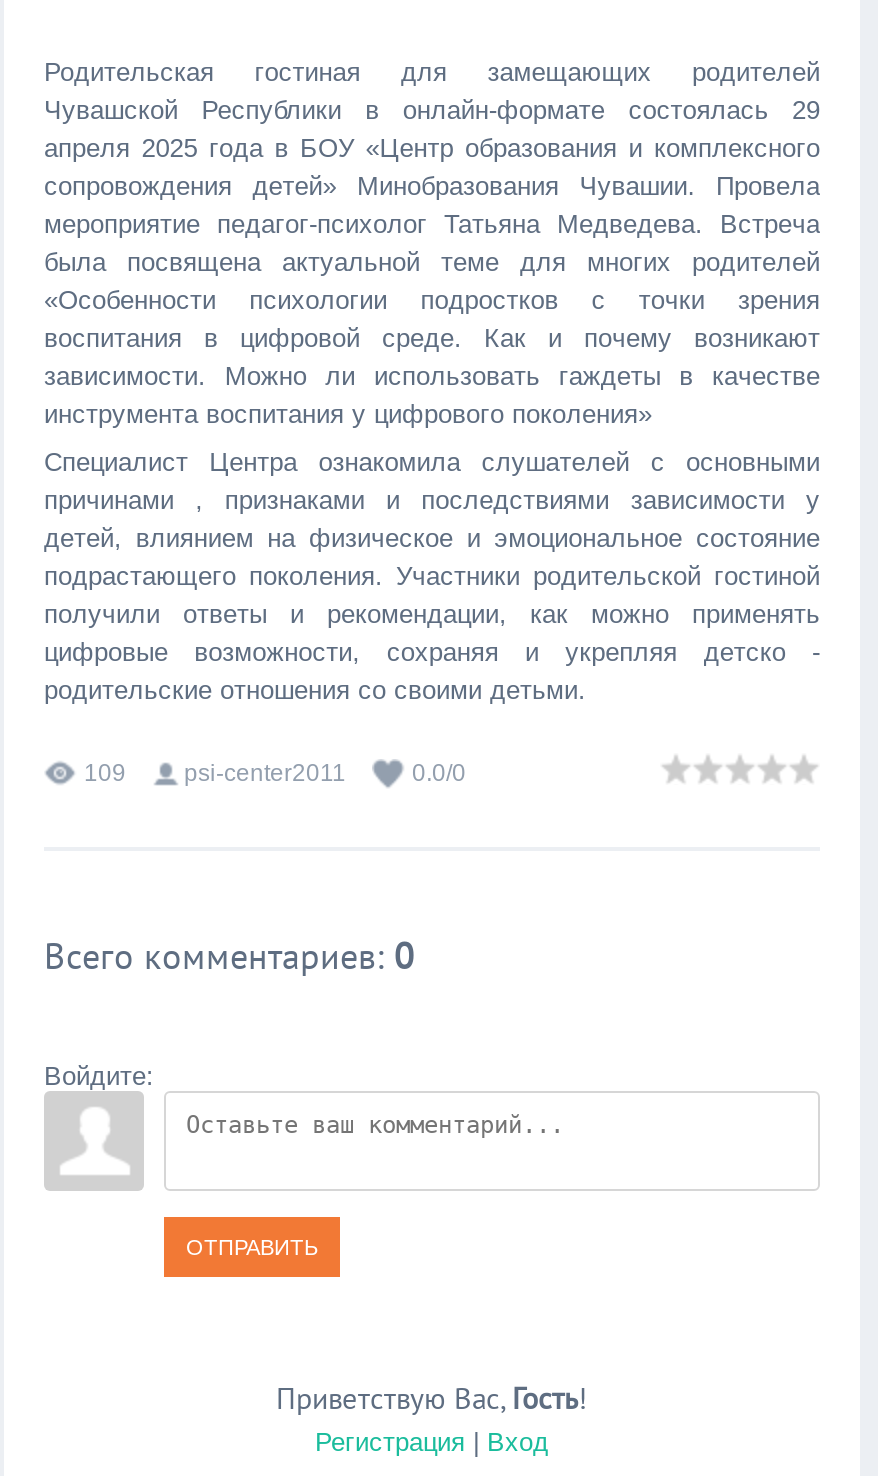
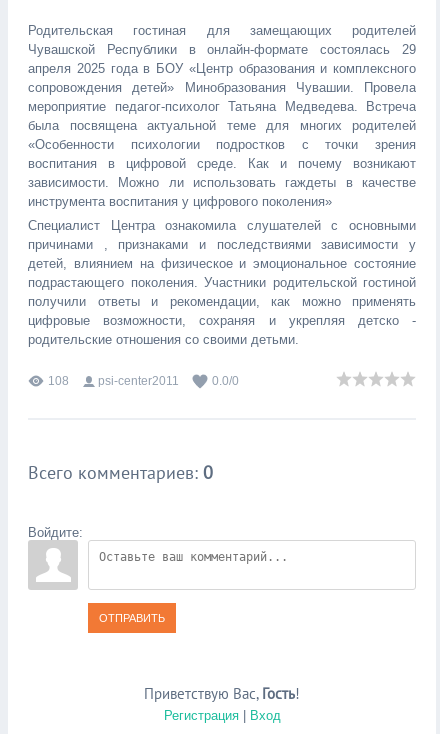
[84,759,126,787] 109 -> [48,374,69,388] 108

